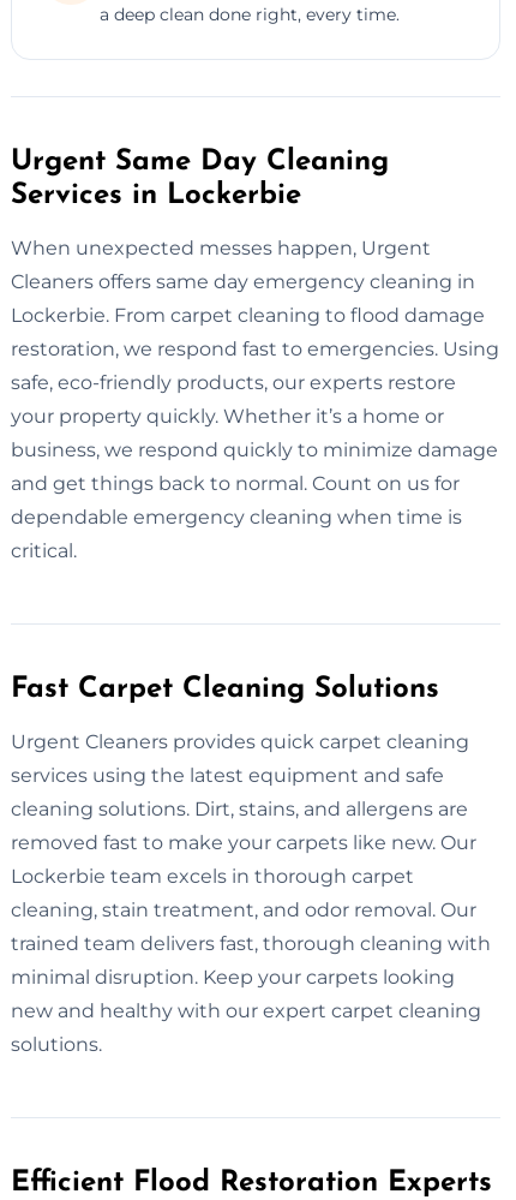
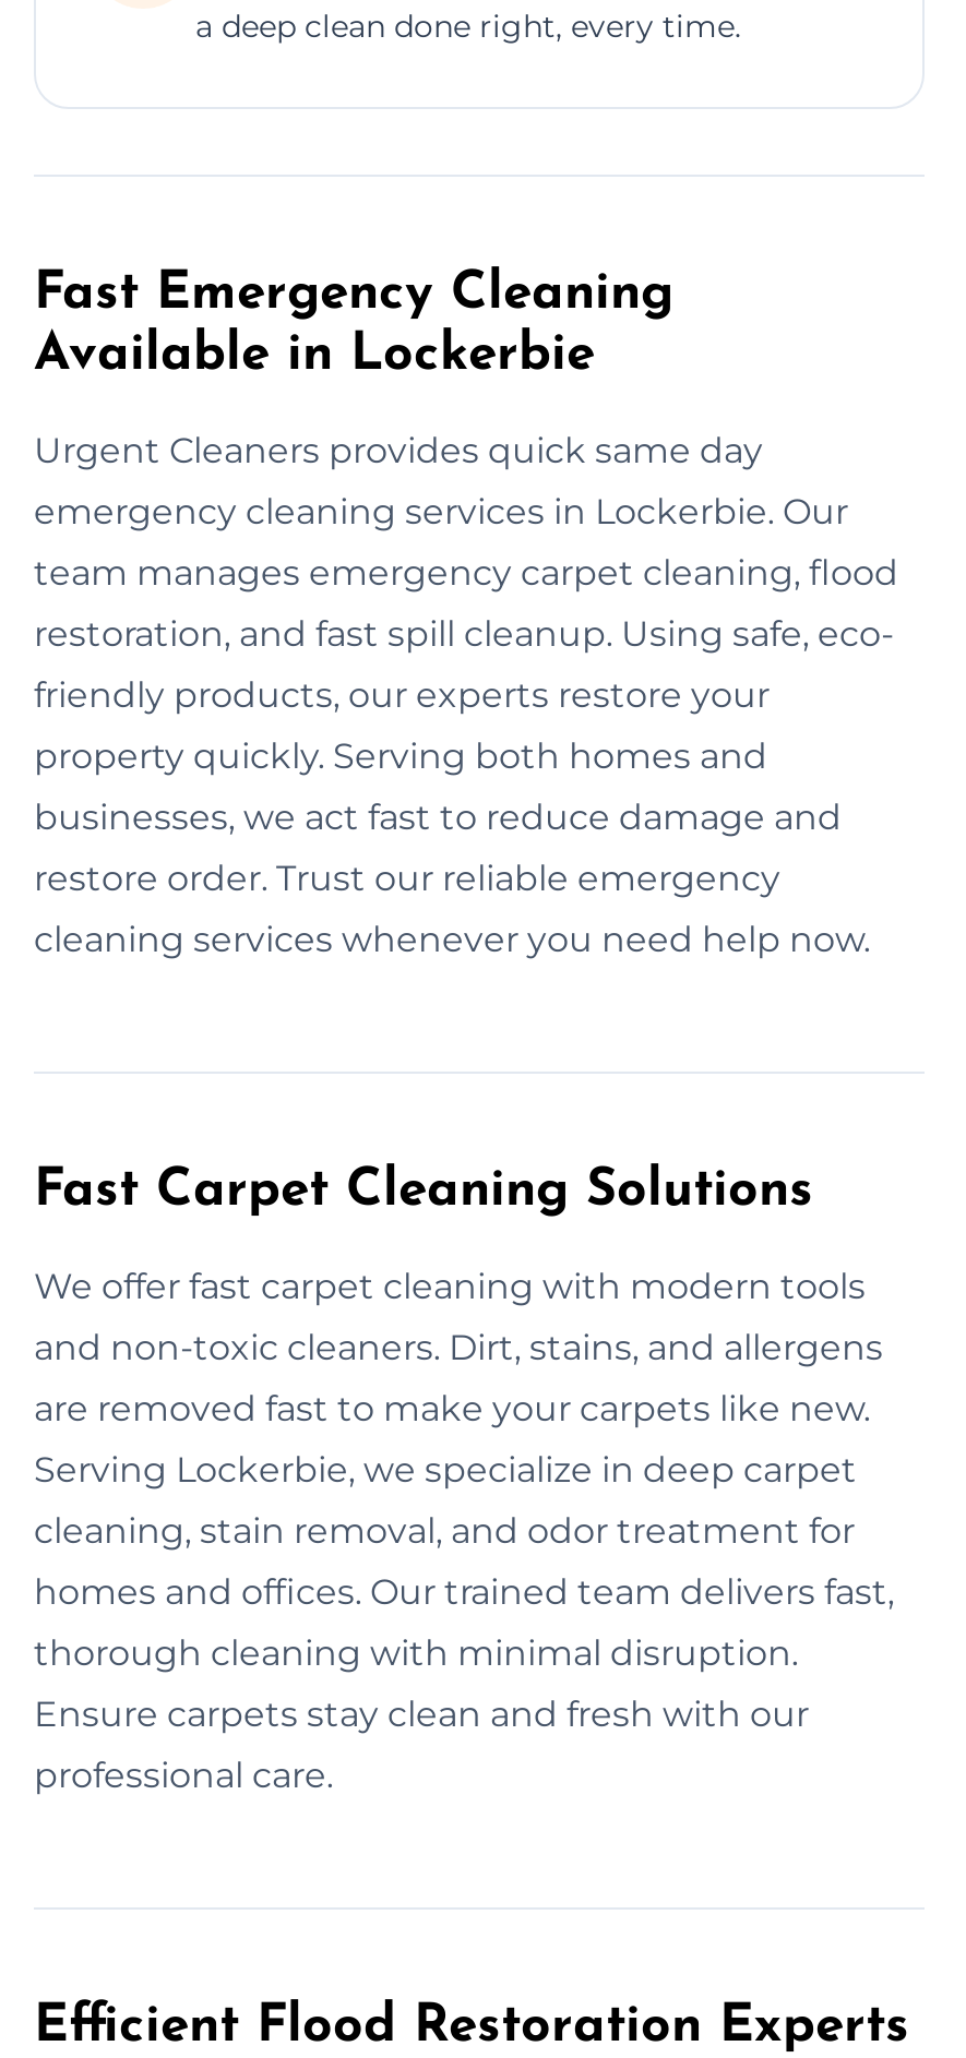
[11,147,499,562] Urgent Same Day Cleaning | Services in Lockerbie | When unexpected messes happen, Urgent | Cleaners offers same day emergency cleaning in | Lockerbie. From carpet cleaning to flood damage | restoration, we respond fast to emergencies. Using | safe, eco-friendly products, our experts restore | your property quickly. Whether it’s a home or | business, we respond quickly to minimize damage | and get things back to normal. Count on us for | dependable emergency cleaning when time is | critical. -> [34,268,898,960] Fast Emergency Cleaning | Available in Lockerbie | Urgent Cleaners provides quick same day | emergency cleaning services in Lockerbie. Our | team manages emergency carpet cleaning, flood | restoration, and fast spill cleanup. Using safe, eco- | friendly products, our experts restore your | property quickly. Serving both homes and | businesses, we act fast to reduce damage and | restore order. Trust our reliable emergency | cleaning services whenever you need help now.
[11,730,491,1055] Urgent Cleaners provides quick carpet cleaning | services using the latest equipment and safe | cleaning solutions. Dirt, stains, and allergens are | removed fast to make your carpets like new. Our | Lockerbie team excels in thorough carpet | cleaning, stain treatment, and odor removal. Our | trained team delivers fast, thorough cleaning with | minimal disruption. Keep your carpets looking | new and healthy with our expert carpet cleaning | solutions. -> [34,1265,894,1795] We offer fast carpet cleaning with modern tools | and non-toxic cleaners. Dirt, stains, and allergens | are removed fast to make your carpets like new. | Serving Lockerbie, we specialize in deep carpet | cleaning, stain removal, and odor treatment for | homes and offices. Our trained team delivers fast, | thorough cleaning with minimal disruption. | Ensure carpets stay clean and fresh with our | professional care.

